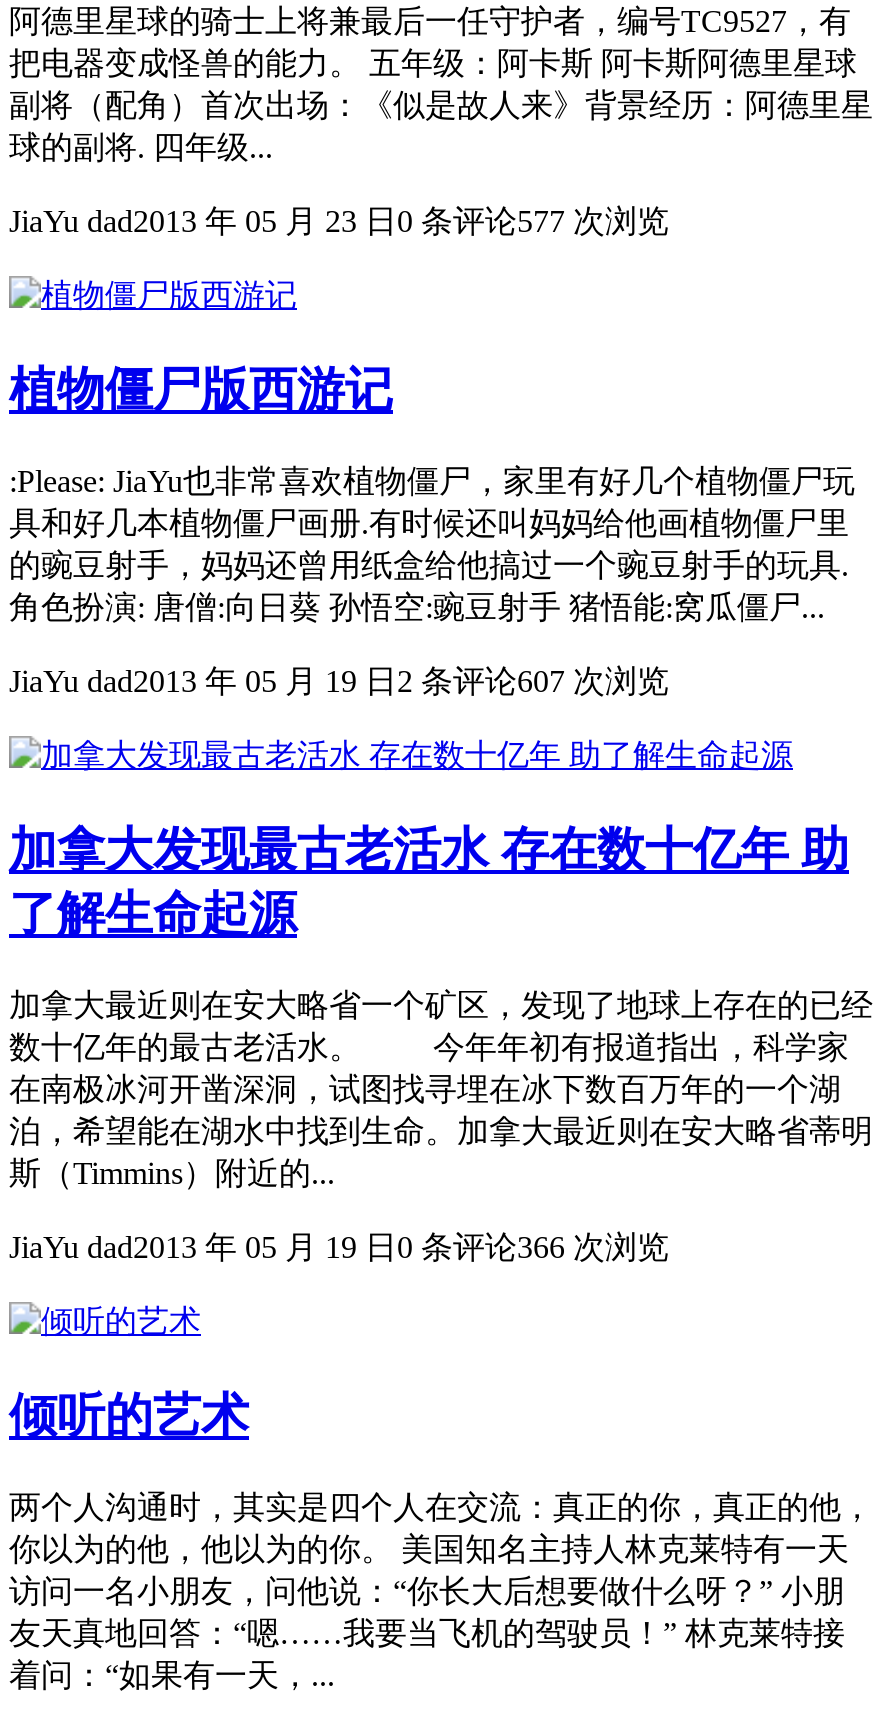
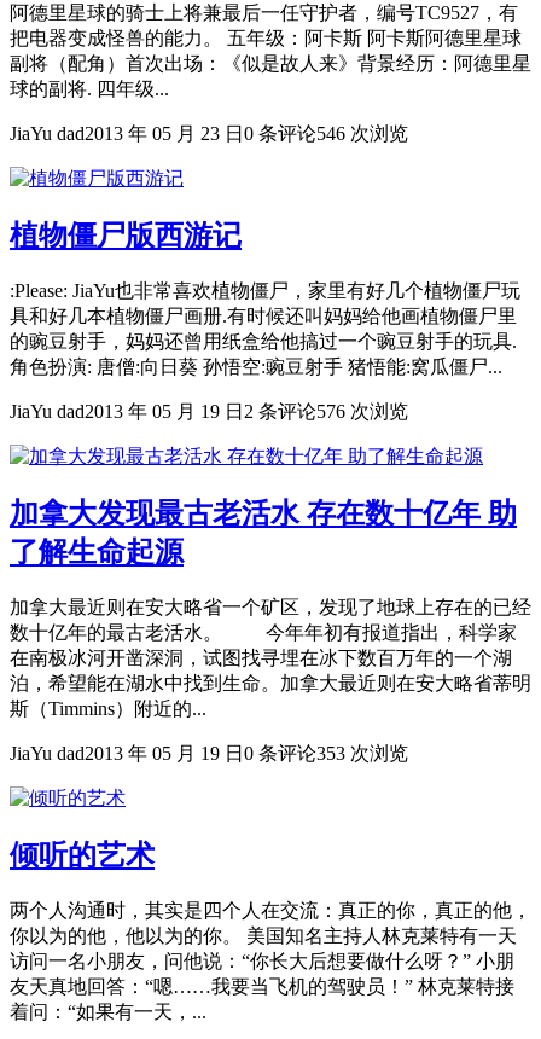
[9,205,669,239] JiaYu dad2013 年 05 月 23 日0 条评论577 次浏览 -> [10,124,408,144] JiaYu dad2013 年 05 月 23 日0 条评论546 次浏览
[9,664,669,698] JiaYu dad2013 年 05 月 19 日2 条评论607 次浏览 -> [10,401,408,422] JiaYu dad2013 年 05 月 19 日2 条评论576 次浏览
[9,1230,669,1264] JiaYu dad2013 年 05 月 19 日0 条评论366 次浏览 -> [10,743,408,763] JiaYu dad2013 年 05 月 19 日0 条评论353 次浏览

